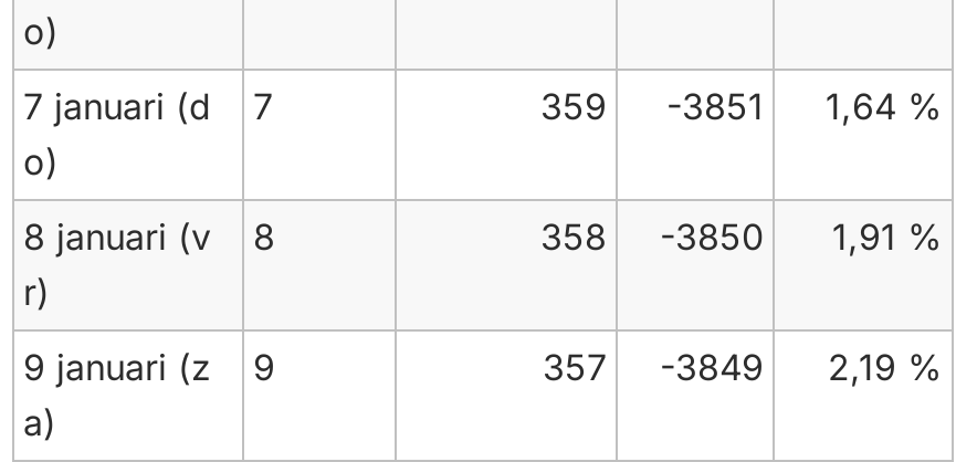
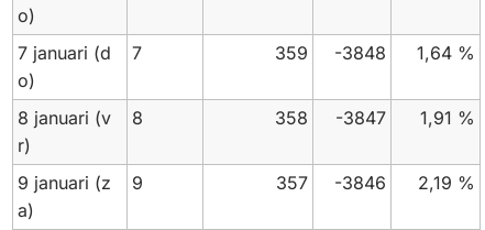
[540,84,943,128] 359 -3851 1,64 % -> [275,42,475,64] 359 -3848 1,64 %
[540,214,943,259] 358 -3850 1,91 % -> [275,107,475,129] 358 -3847 1,91 %
[543,345,943,389] 357 -3849 2,19 % -> [276,172,475,194] 357 -3846 2,19 %

